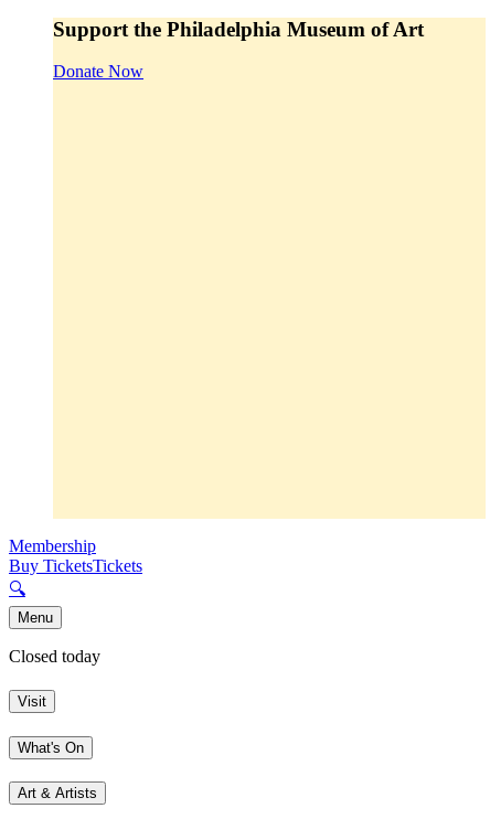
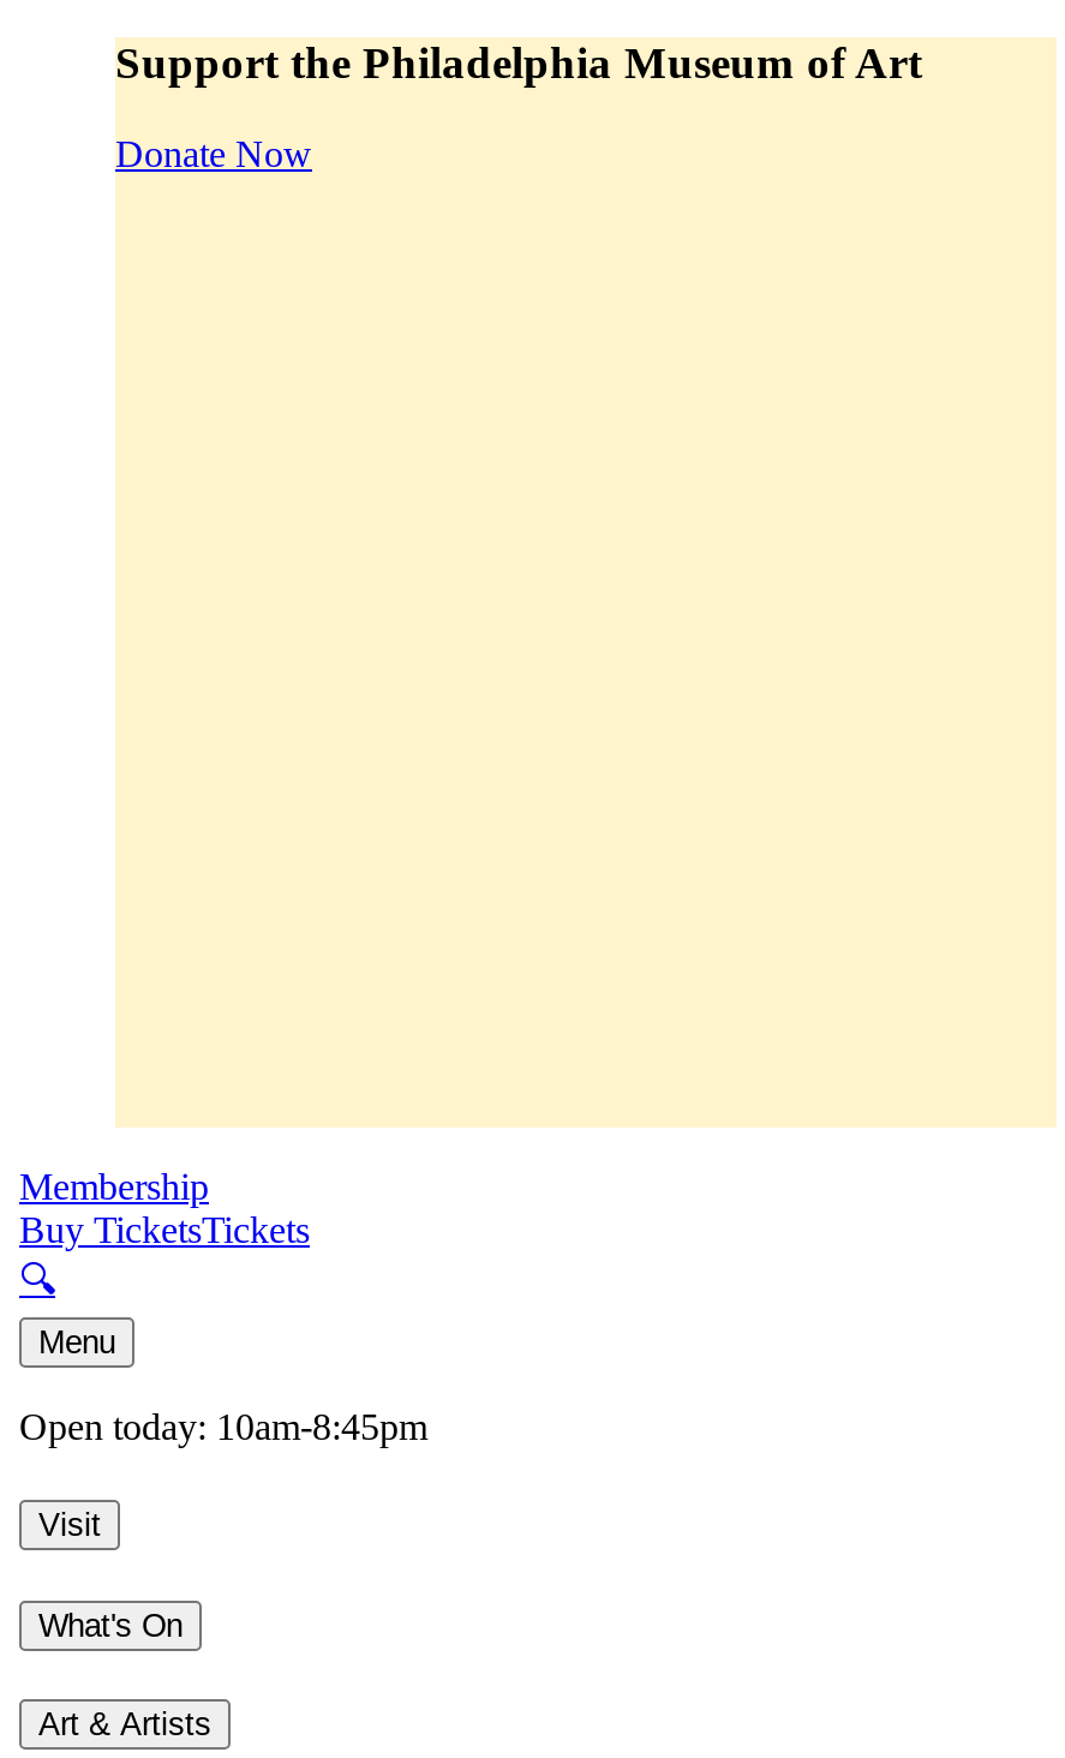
[9,647,100,666] Closed today -> [19,1407,427,1448] Open today: 10am-8:45pm

